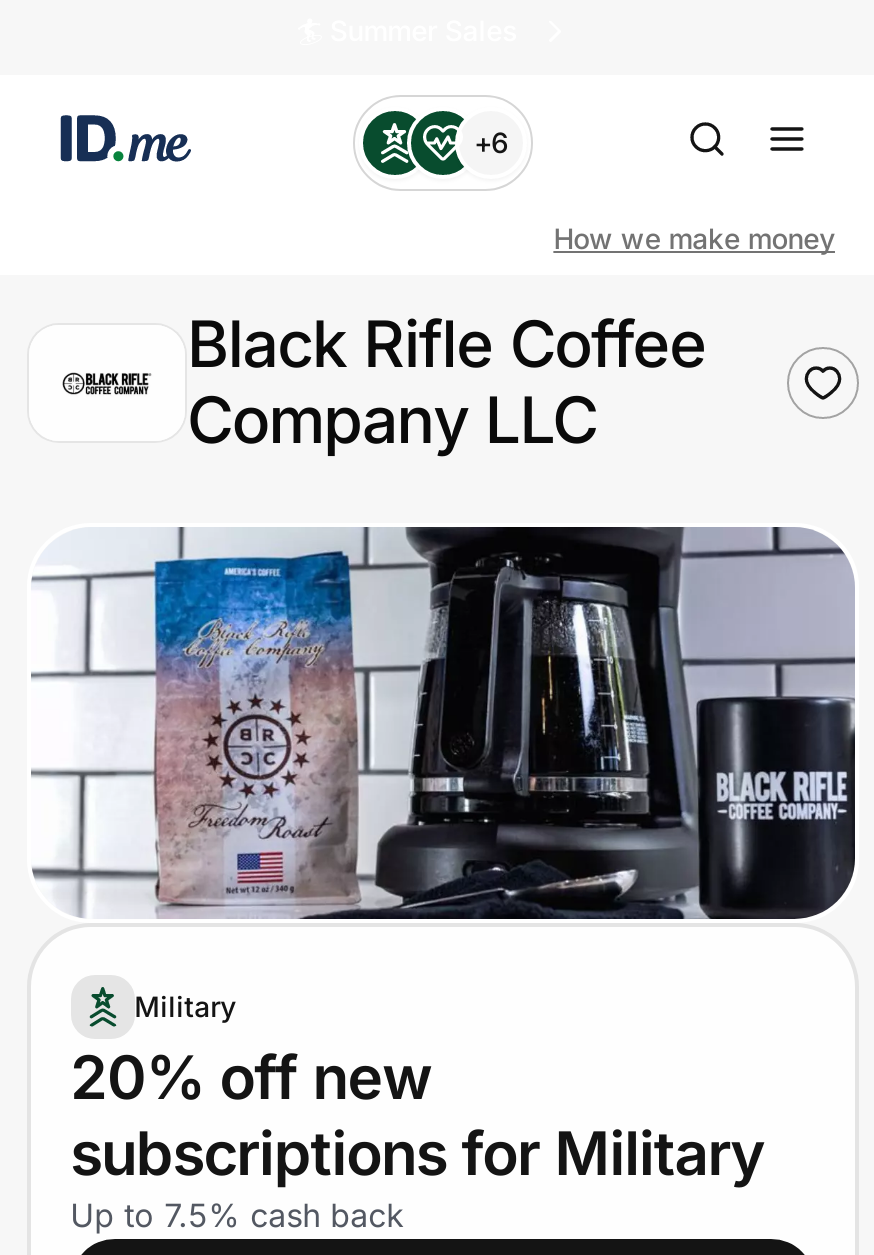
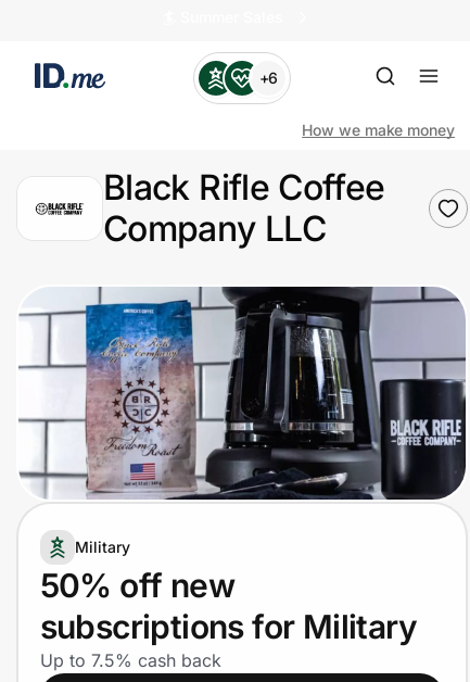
[70,1040,431,1112] 20% off new -> [40,565,234,604] 50% off new

